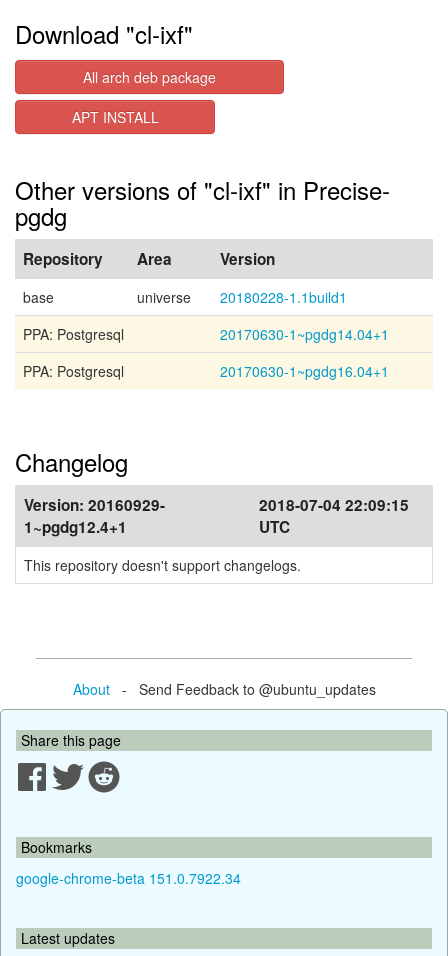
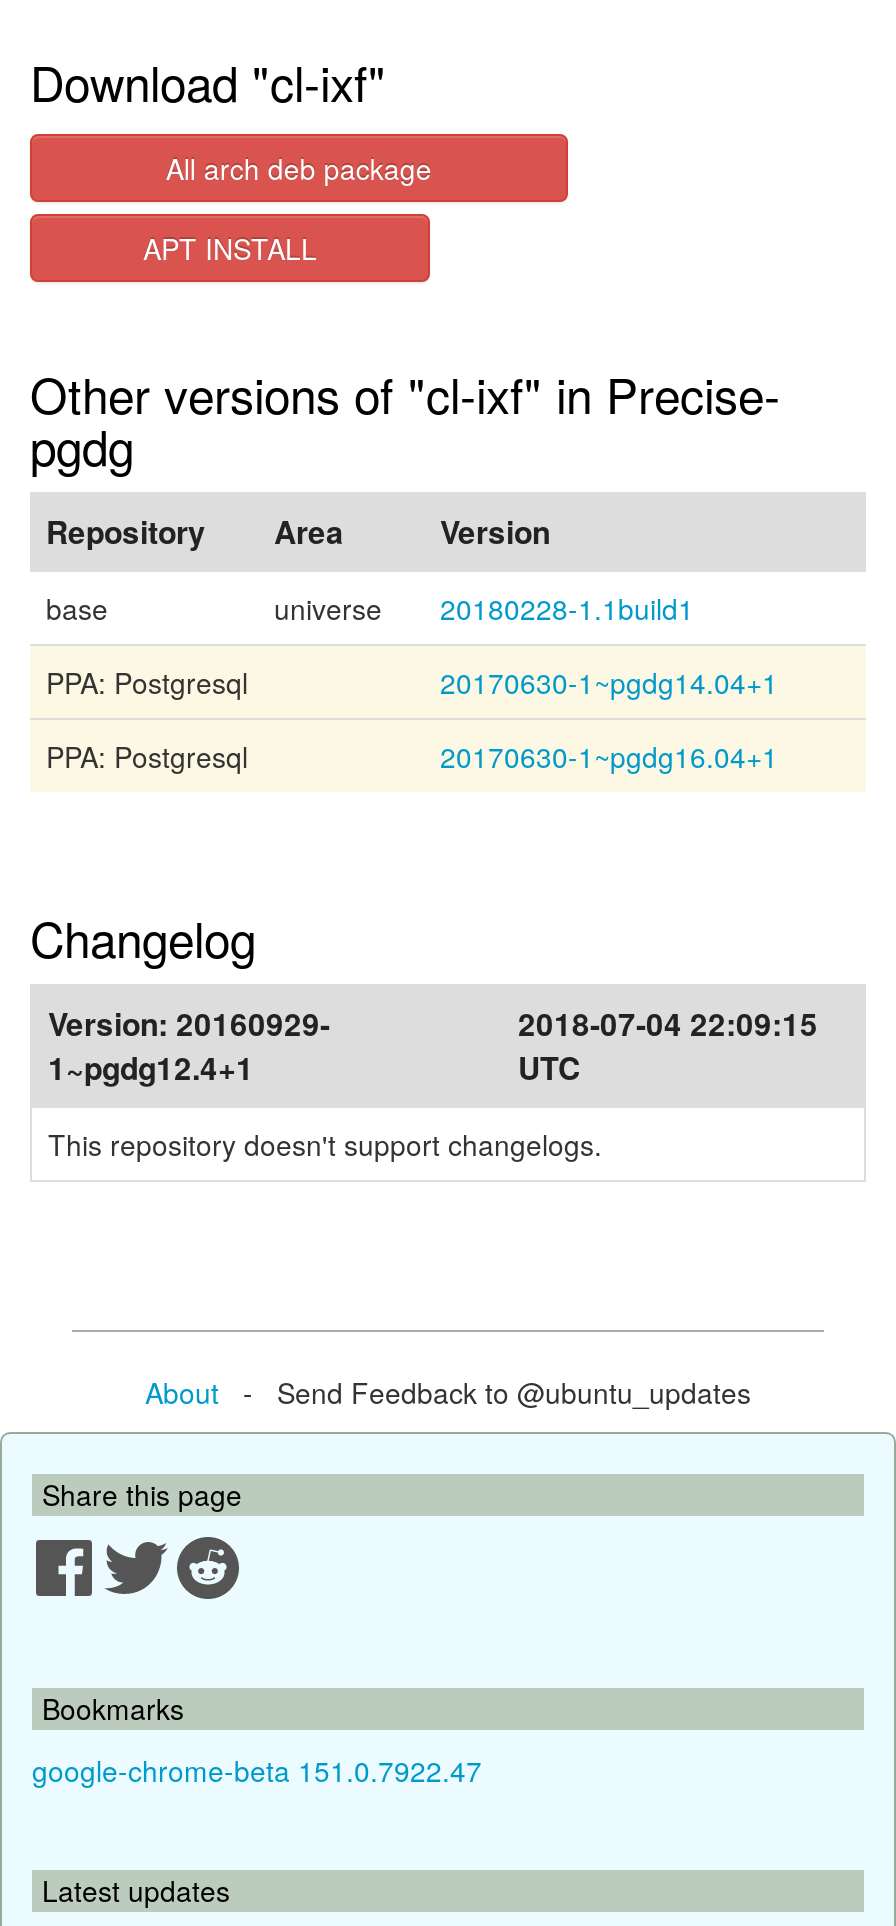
[16,868,241,888] google-chrome-beta 151.0.7922.34 -> [32,1749,482,1789] google-chrome-beta 151.0.7922.47

